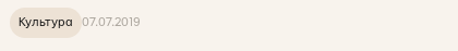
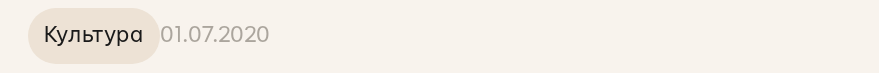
[19,16,141,28] Культура 07.07.2019 -> [44,23,270,45] Культура 01.07.2020

